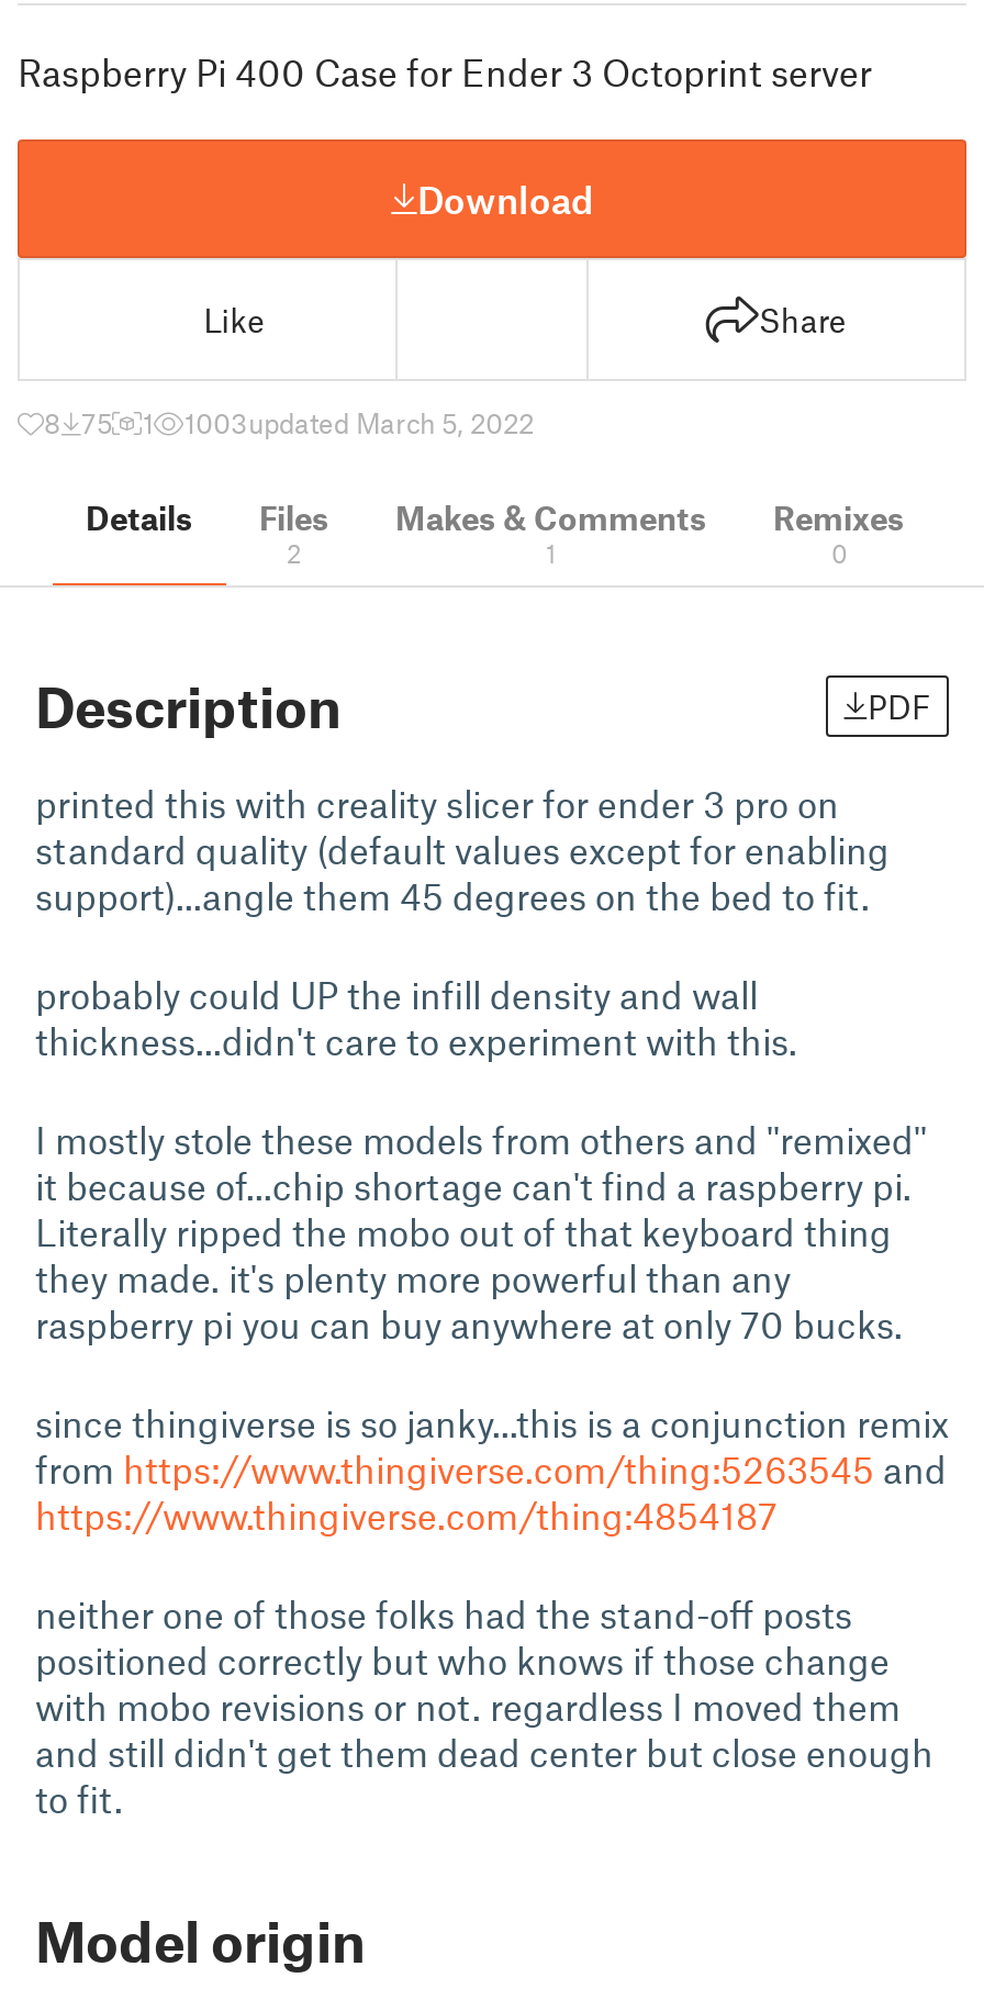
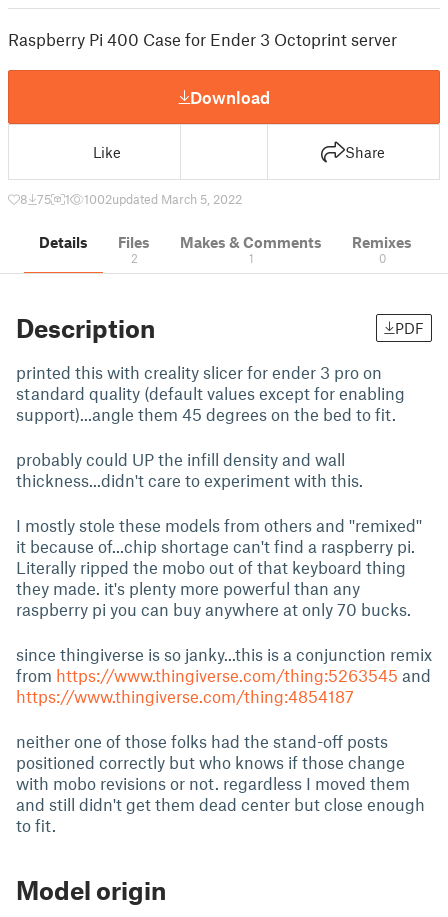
[185,405,534,440] 1003updated March 5, 2022 -> [84,191,242,207] 1002updated March 5, 2022

